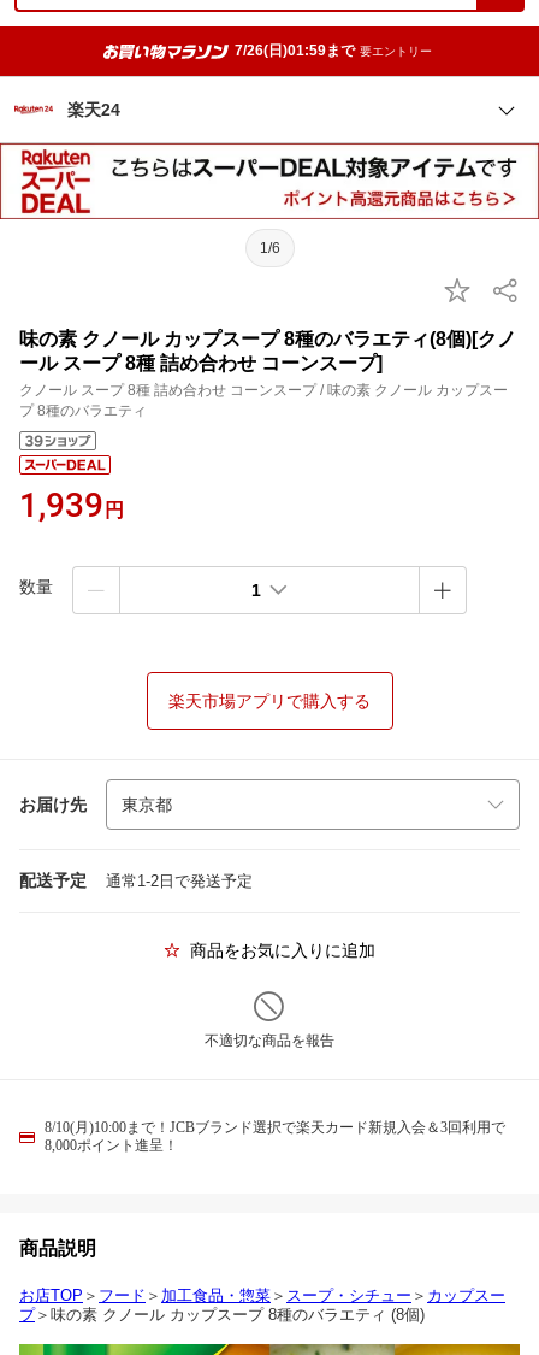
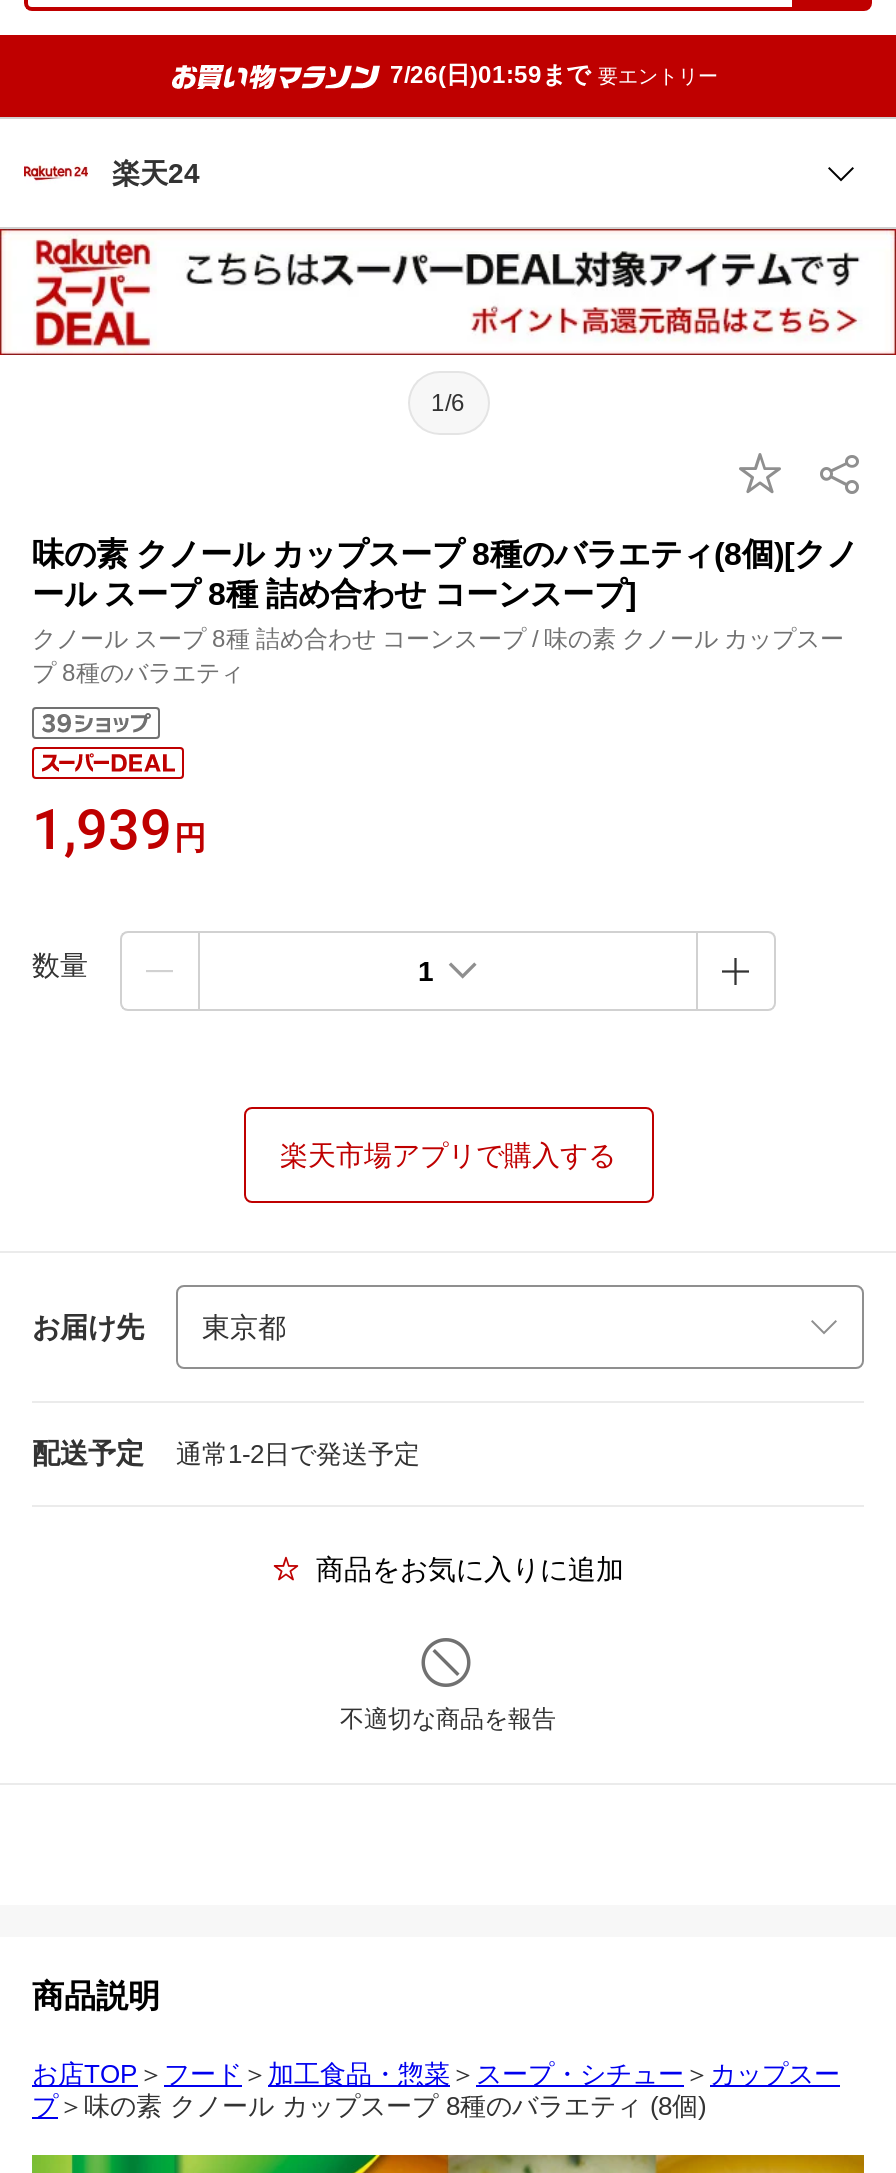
[45,1119,505,1154] 8/10(月)10:00まで！JCBブランド選択で楽天カード新規入会＆3回利用で | 8,000ポイント進呈！ -> none

